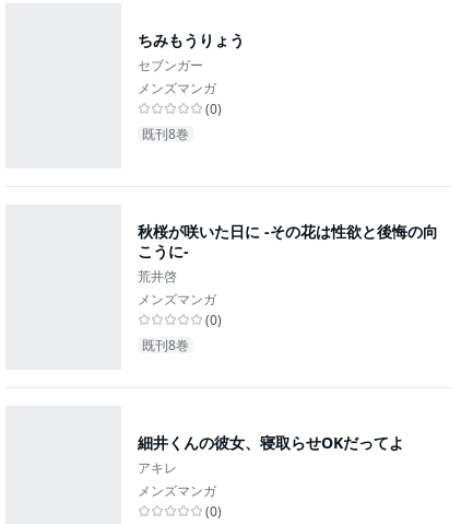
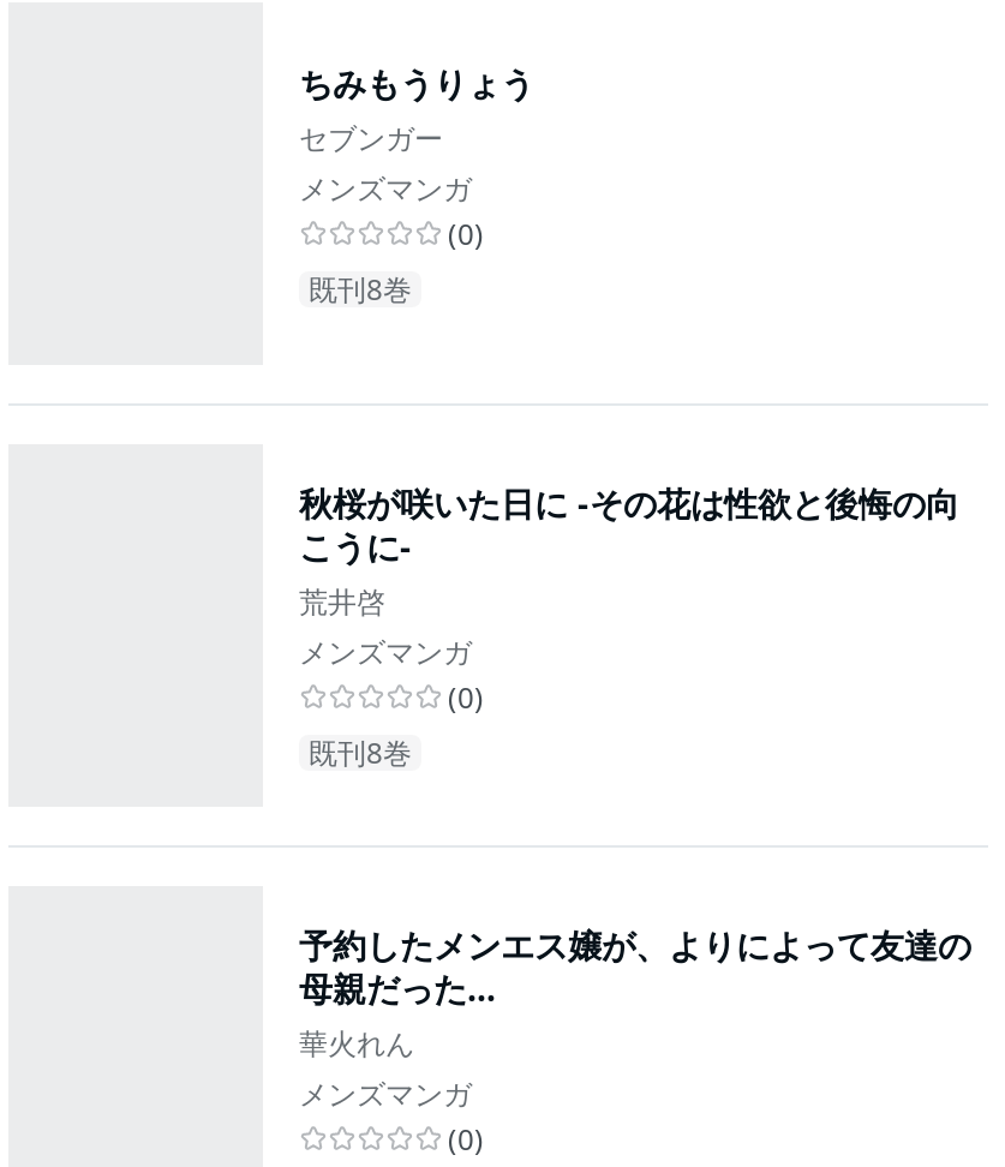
[138,432,404,476] 細井くんの彼女、寝取らせOKだってよ | アキレ -> [299,921,971,1063] 予約したメンエス嬢が、よりによって友達の | 母親だった… | 華火れん

